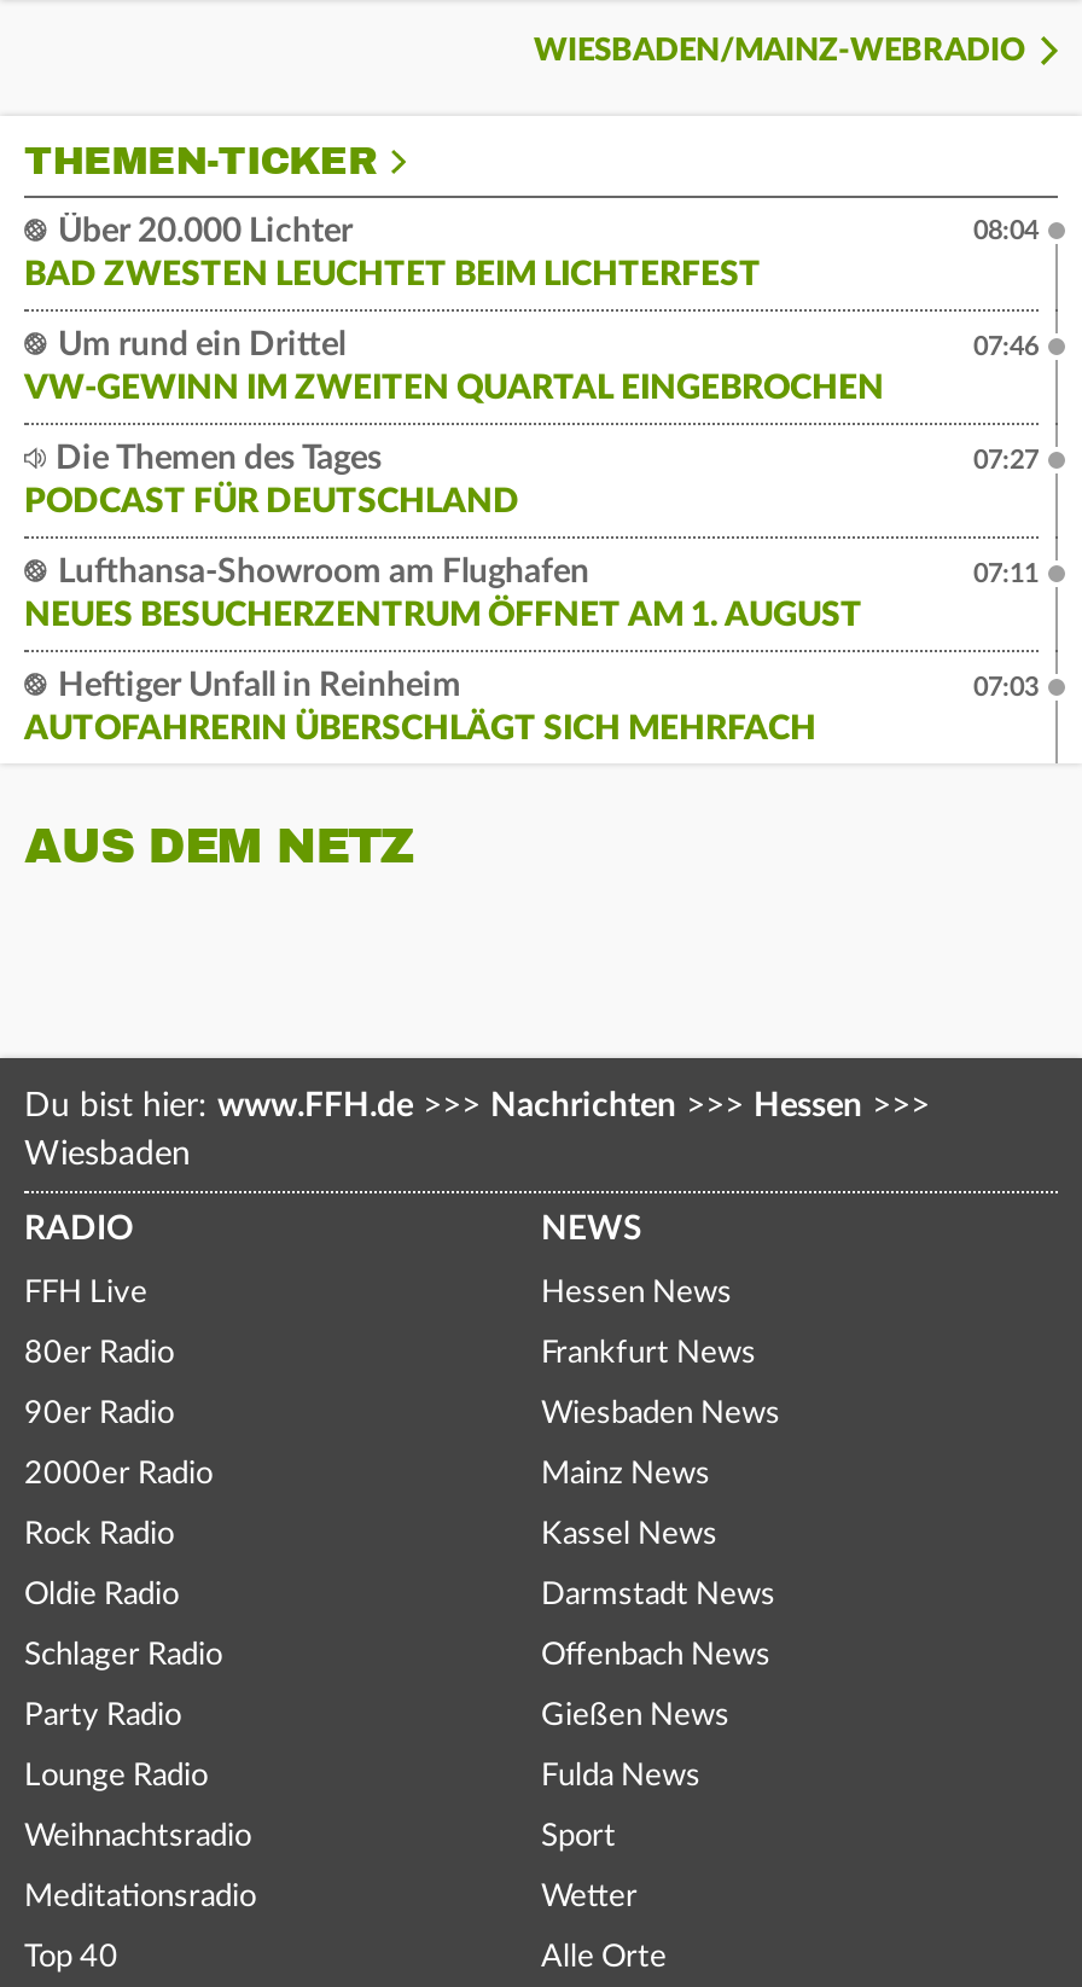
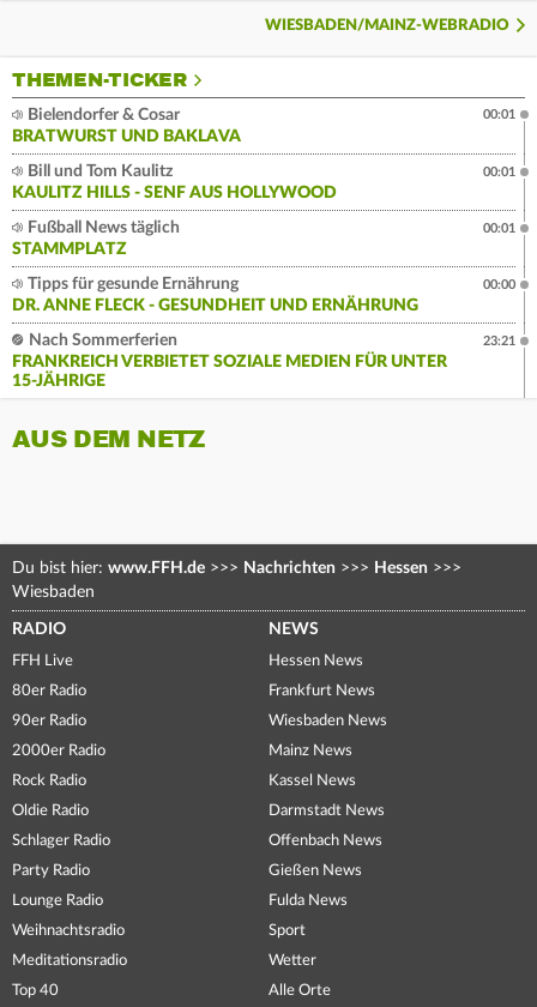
[24,215,761,293] Über 20.000 Lichter | BAD ZWESTEN LEUCHTET BEIM LICHTERFEST -> [12,107,241,145] Bielendorfer & Cosar | BRATWURST UND BAKLAVA
[973,218,1039,244] 08:04 -> [483,108,515,121] 00:01
[24,329,884,406] Um rund ein Drittel | VW-GEWINN IM ZWEITEN QUARTAL EINGEBROCHEN -> [12,163,337,202] Bill und Tom Kaulitz | KAULITZ HILLS - SENF AUS HOLLYWOOD
[973,334,1039,360] 07:46 -> [483,166,515,179] 00:01
[24,443,519,520] Die Themen des Tages | PODCAST FÜR DEUTSCHLAND -> [12,220,180,258] Fußball News täglich | STAMMPLATZ
[973,447,1039,474] 07:27 -> [483,222,515,235] 00:01
[24,556,862,633] Lufthansa-Showroom am Flughafen | NEUES BESUCHERZENTRUM ÖFFNET AM 1. AUGUST -> [12,276,418,314] Tipps für gesunde Ernährung | DR. ANNE FLECK - GESUNDHEIT UND ERNÄHRUNG
[973,561,1039,588] 07:11 -> [483,278,515,292] 00:00
[24,670,816,747] Heftiger Unfall in Reinheim | AUTOFAHRERIN ÜBERSCHLÄGT SICH MEHRFACH -> [12,332,447,390] Nach Sommerferien | FRANKREICH VERBIETET SOZIALE MEDIEN FÜR UNTER | 15-JÄHRIGE
[973,674,1039,701] 07:03 -> [483,335,515,348] 23:21

